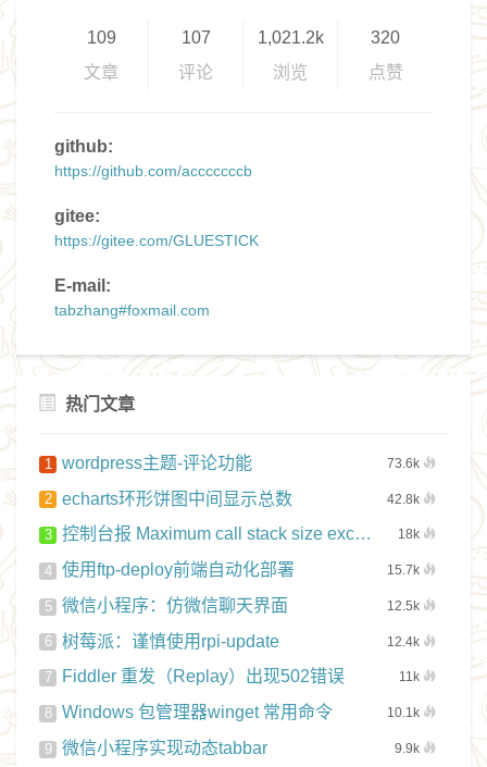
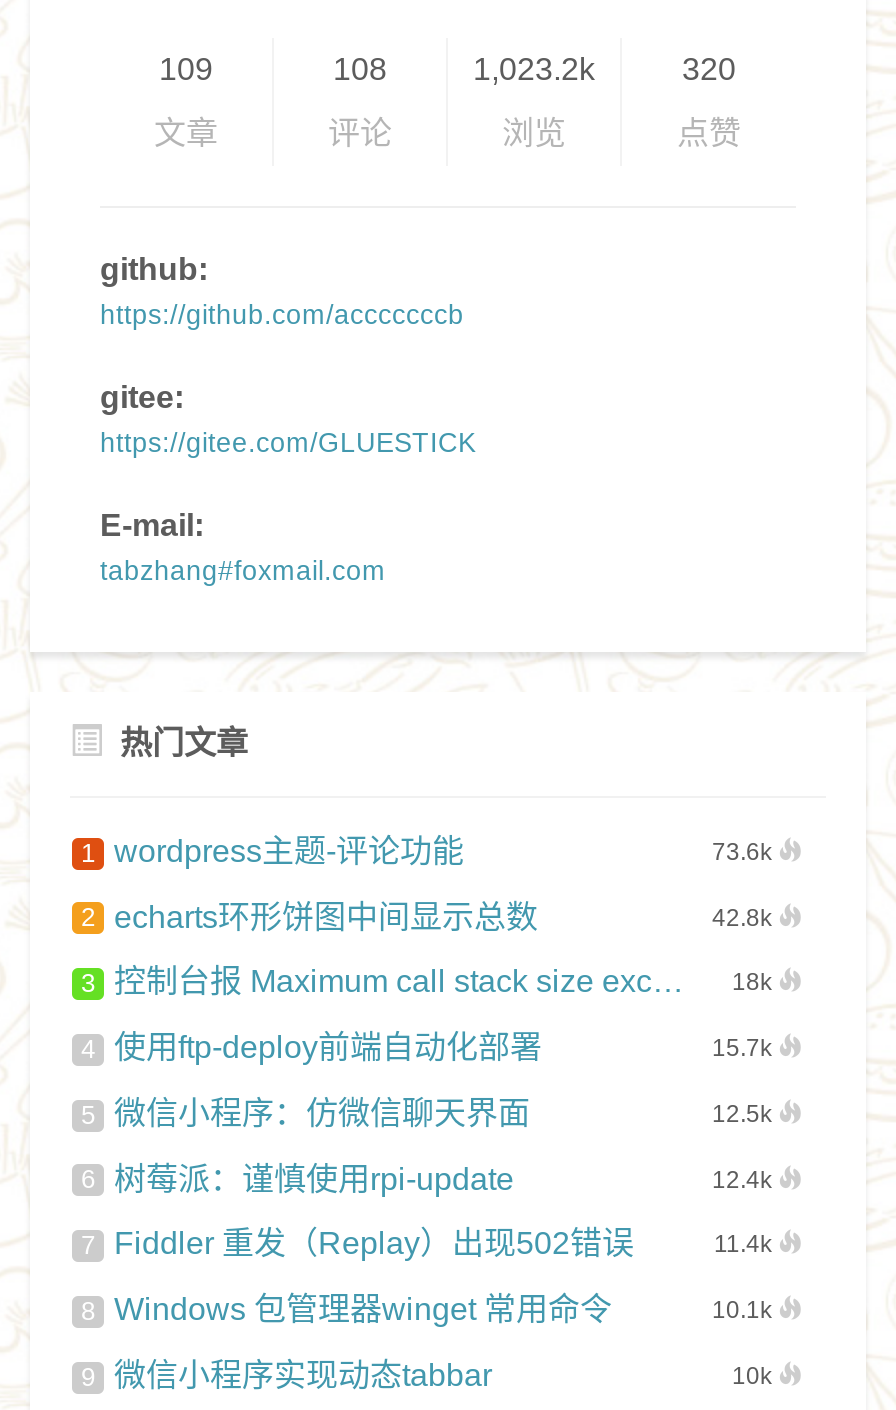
[181,28,210,47] 107 -> [333,52,387,86] 108
[257,28,323,47] 1,021.2k -> [473,52,595,86] 1,023.2k
[399,670,423,685] 11k -> [714,1231,778,1259] 11.4k
[395,741,423,756] 9.9k -> [732,1362,778,1390] 10k

